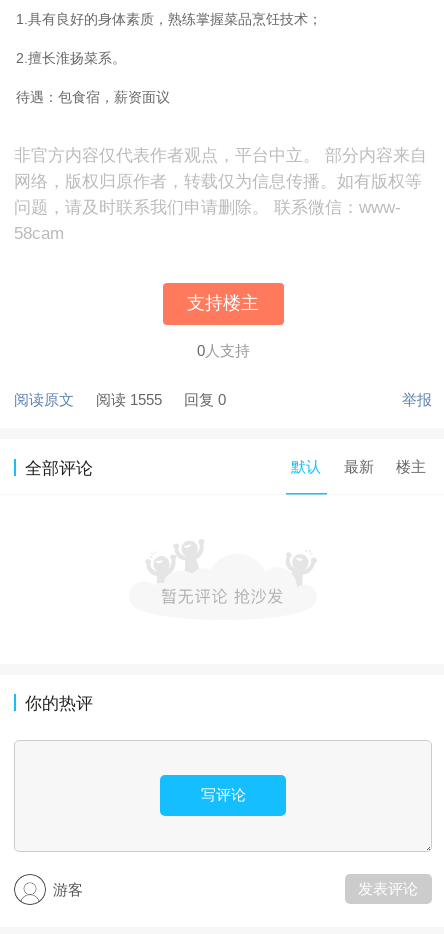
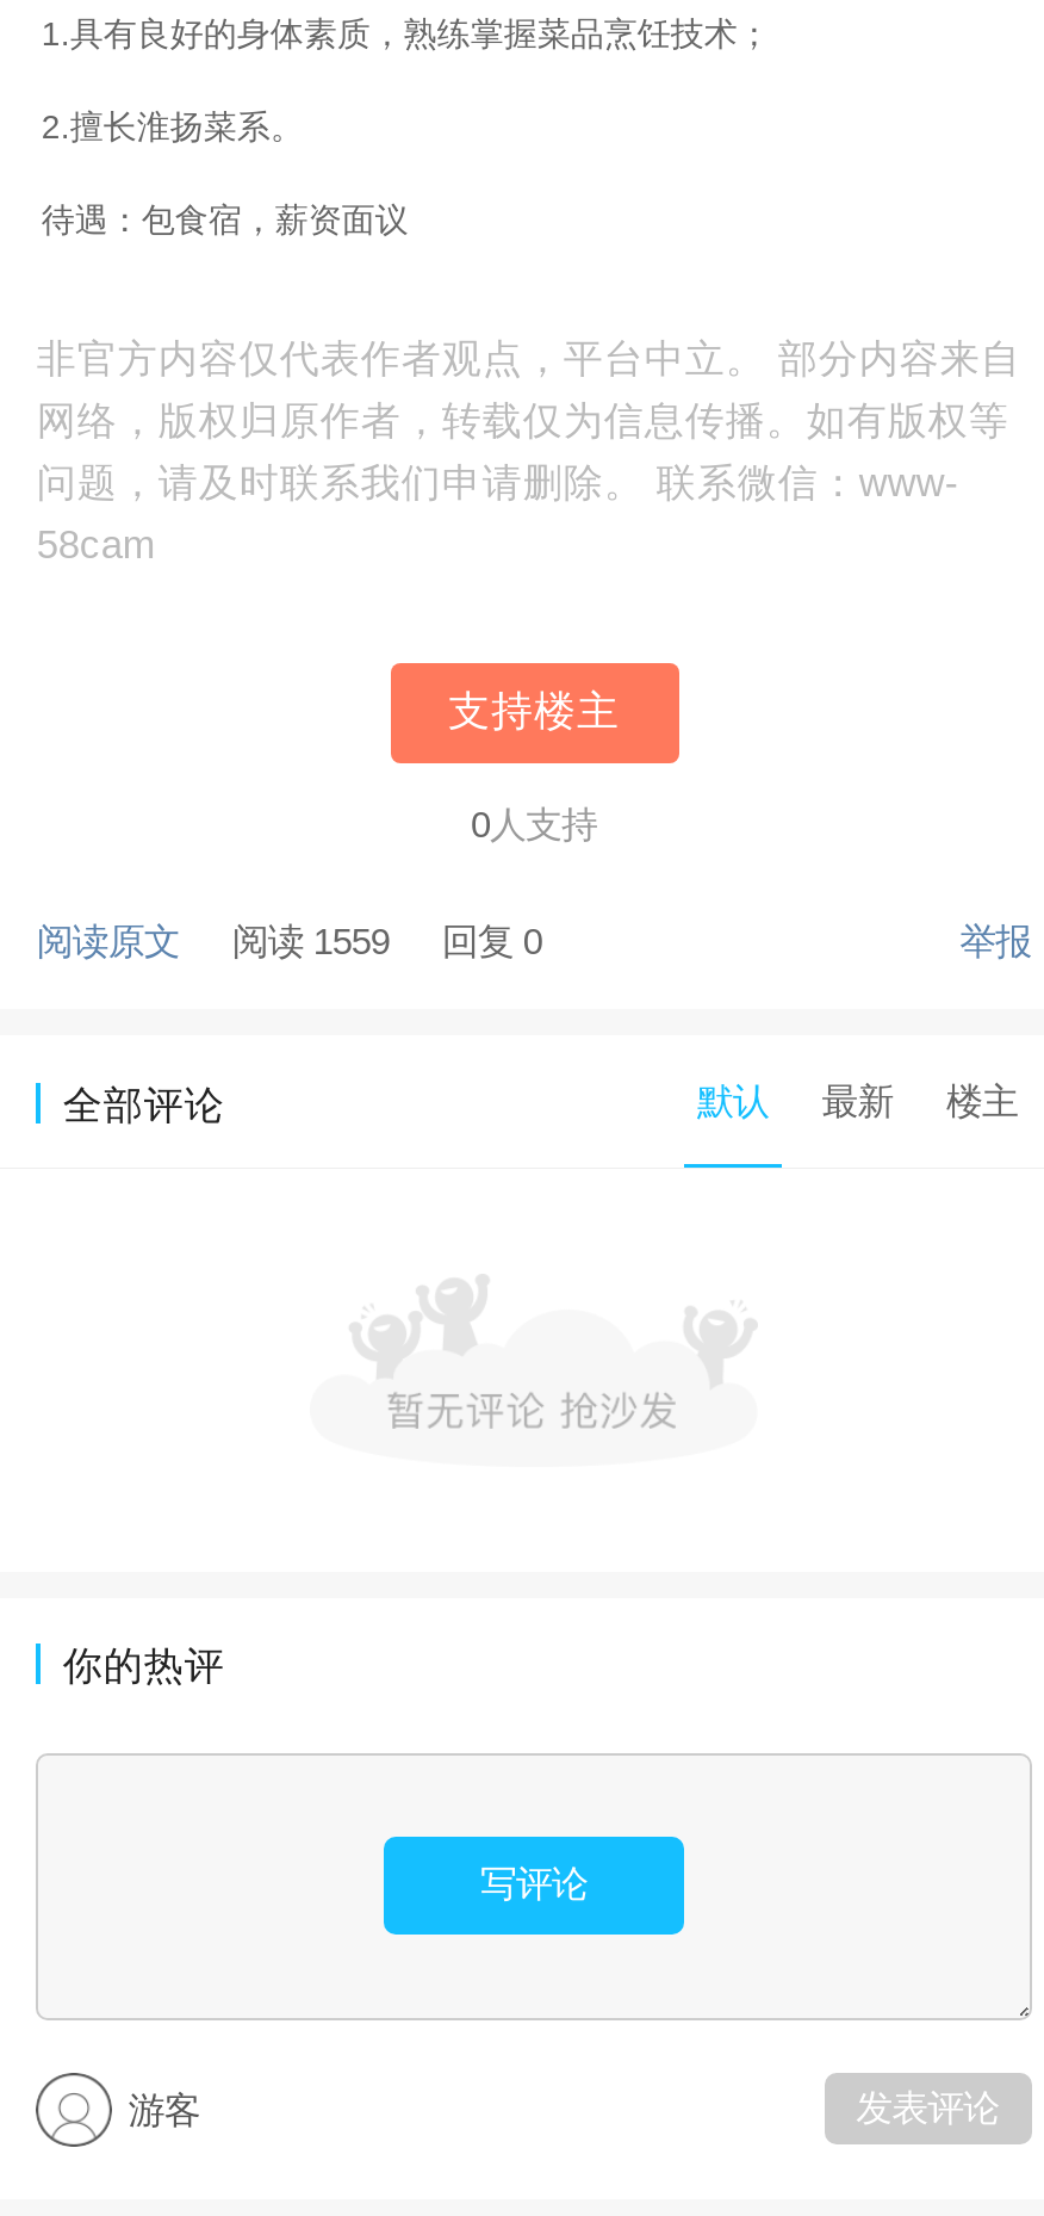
[14,391,226,408] 阅读原文 阅读 1555 回复 0 -> [37,920,542,961] 阅读原文 阅读 1559 回复 0

